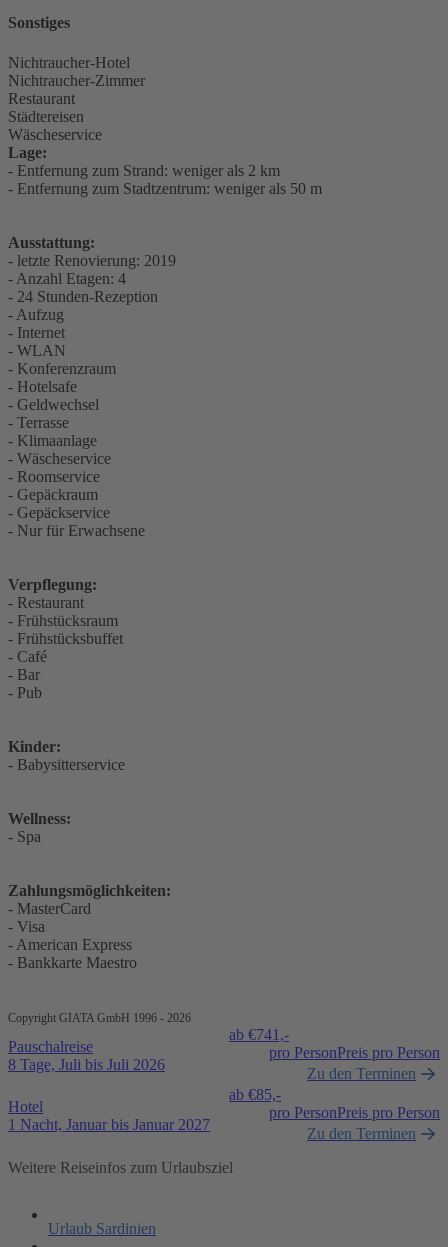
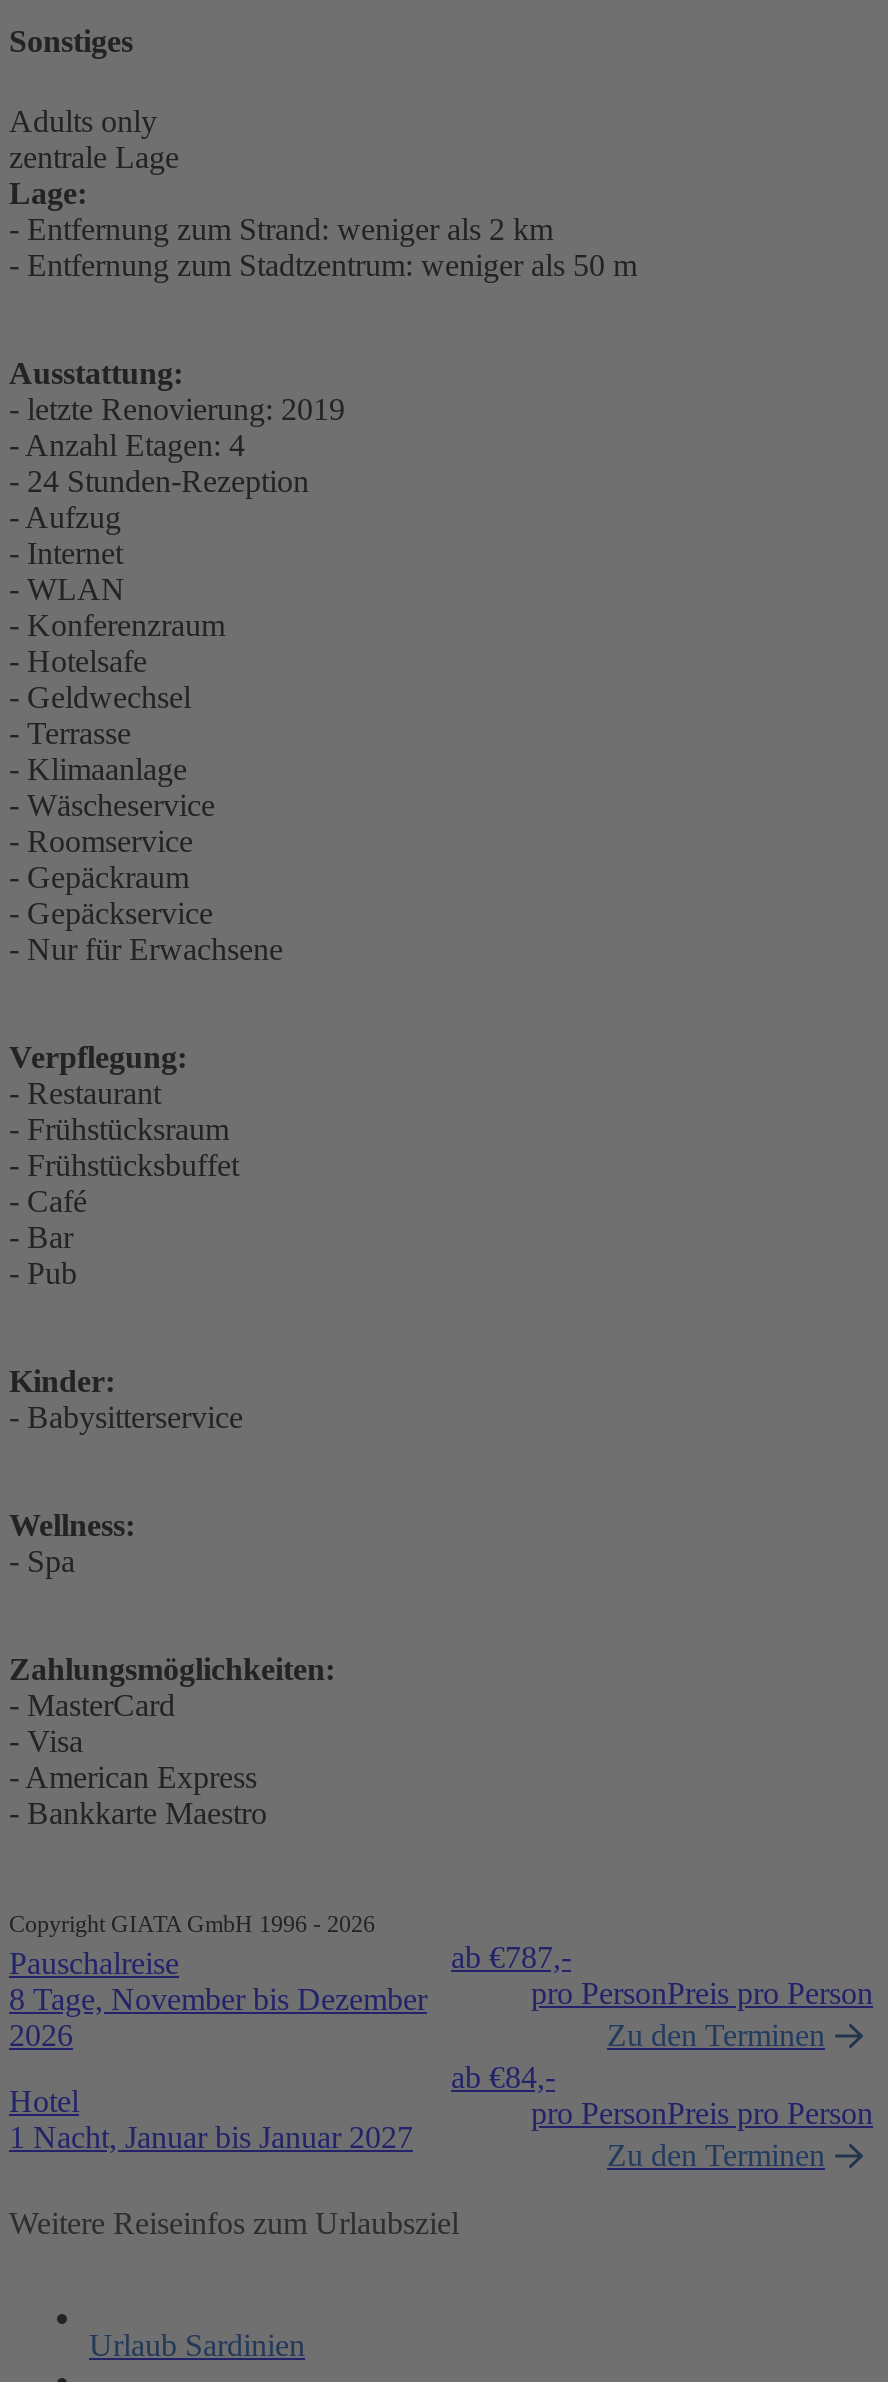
[8,54,145,143] Nichtraucher-Hotel | Nichtraucher-Zimmer | Restaurant | Städtereisen | Wäscheservice -> [9,103,179,173] Adults only | zentrale Lage
[229,1026,289,1043] ab €741,- -> [451,1939,571,1973] ab €787,-
[8,1056,165,1073] 8 Tage, Juli bis Juli 2026 -> [9,1981,427,2051] 8 Tage, November bis Dezember | 2026
[229,1086,281,1103] ab €85,- -> [451,2059,555,2093] ab €84,-

